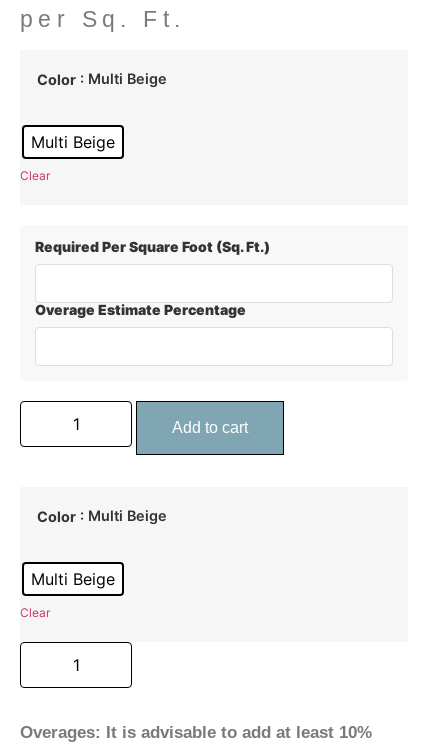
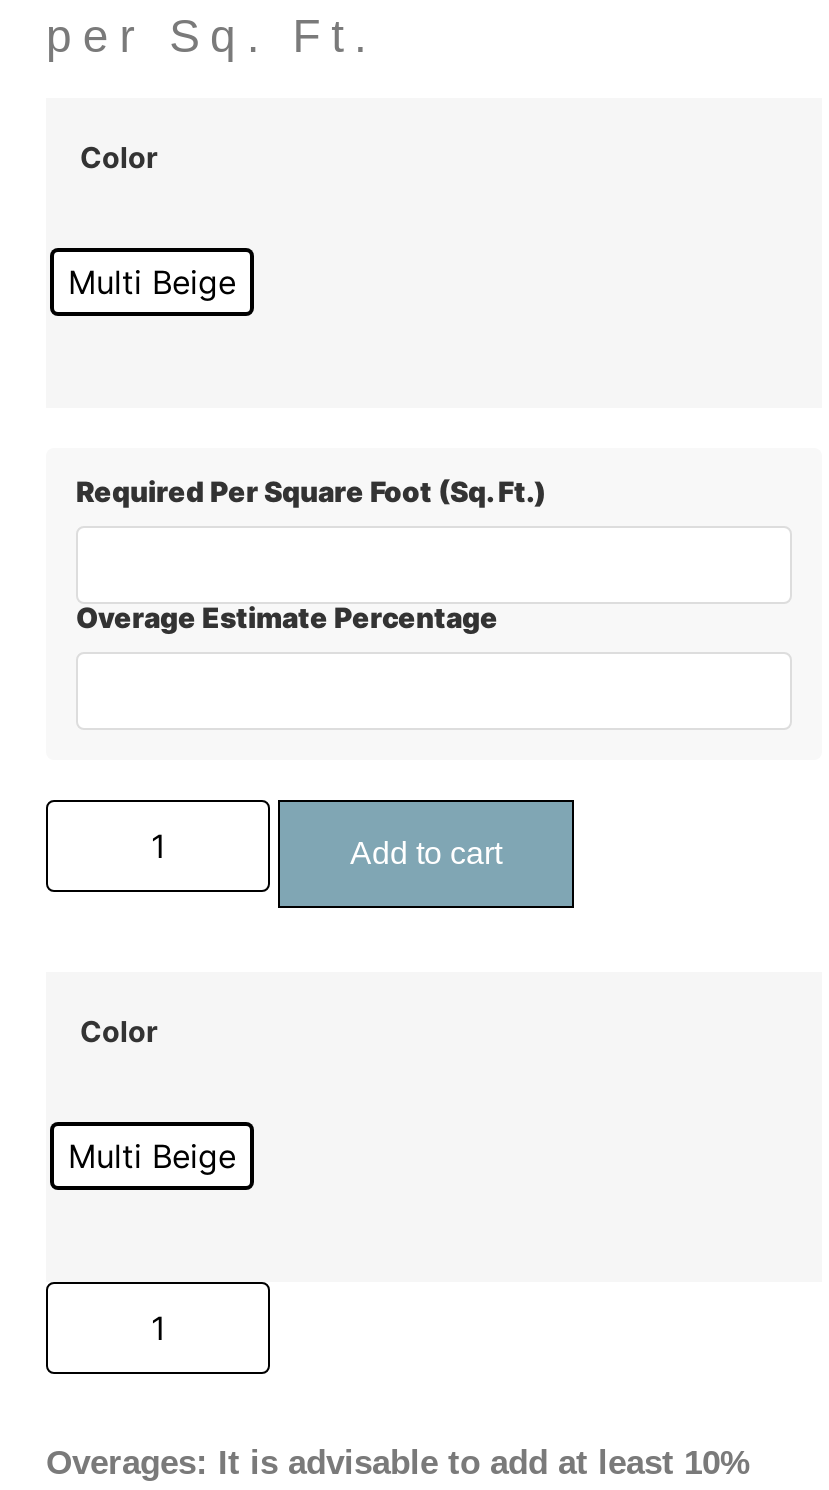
[37,70,167,88] Color : Multi Beige -> [80,141,158,175] Color
[20,168,50,183] Clear -> none
[37,507,167,525] Color : Multi Beige -> [80,1015,158,1049] Color
[20,605,50,620] Clear -> none

